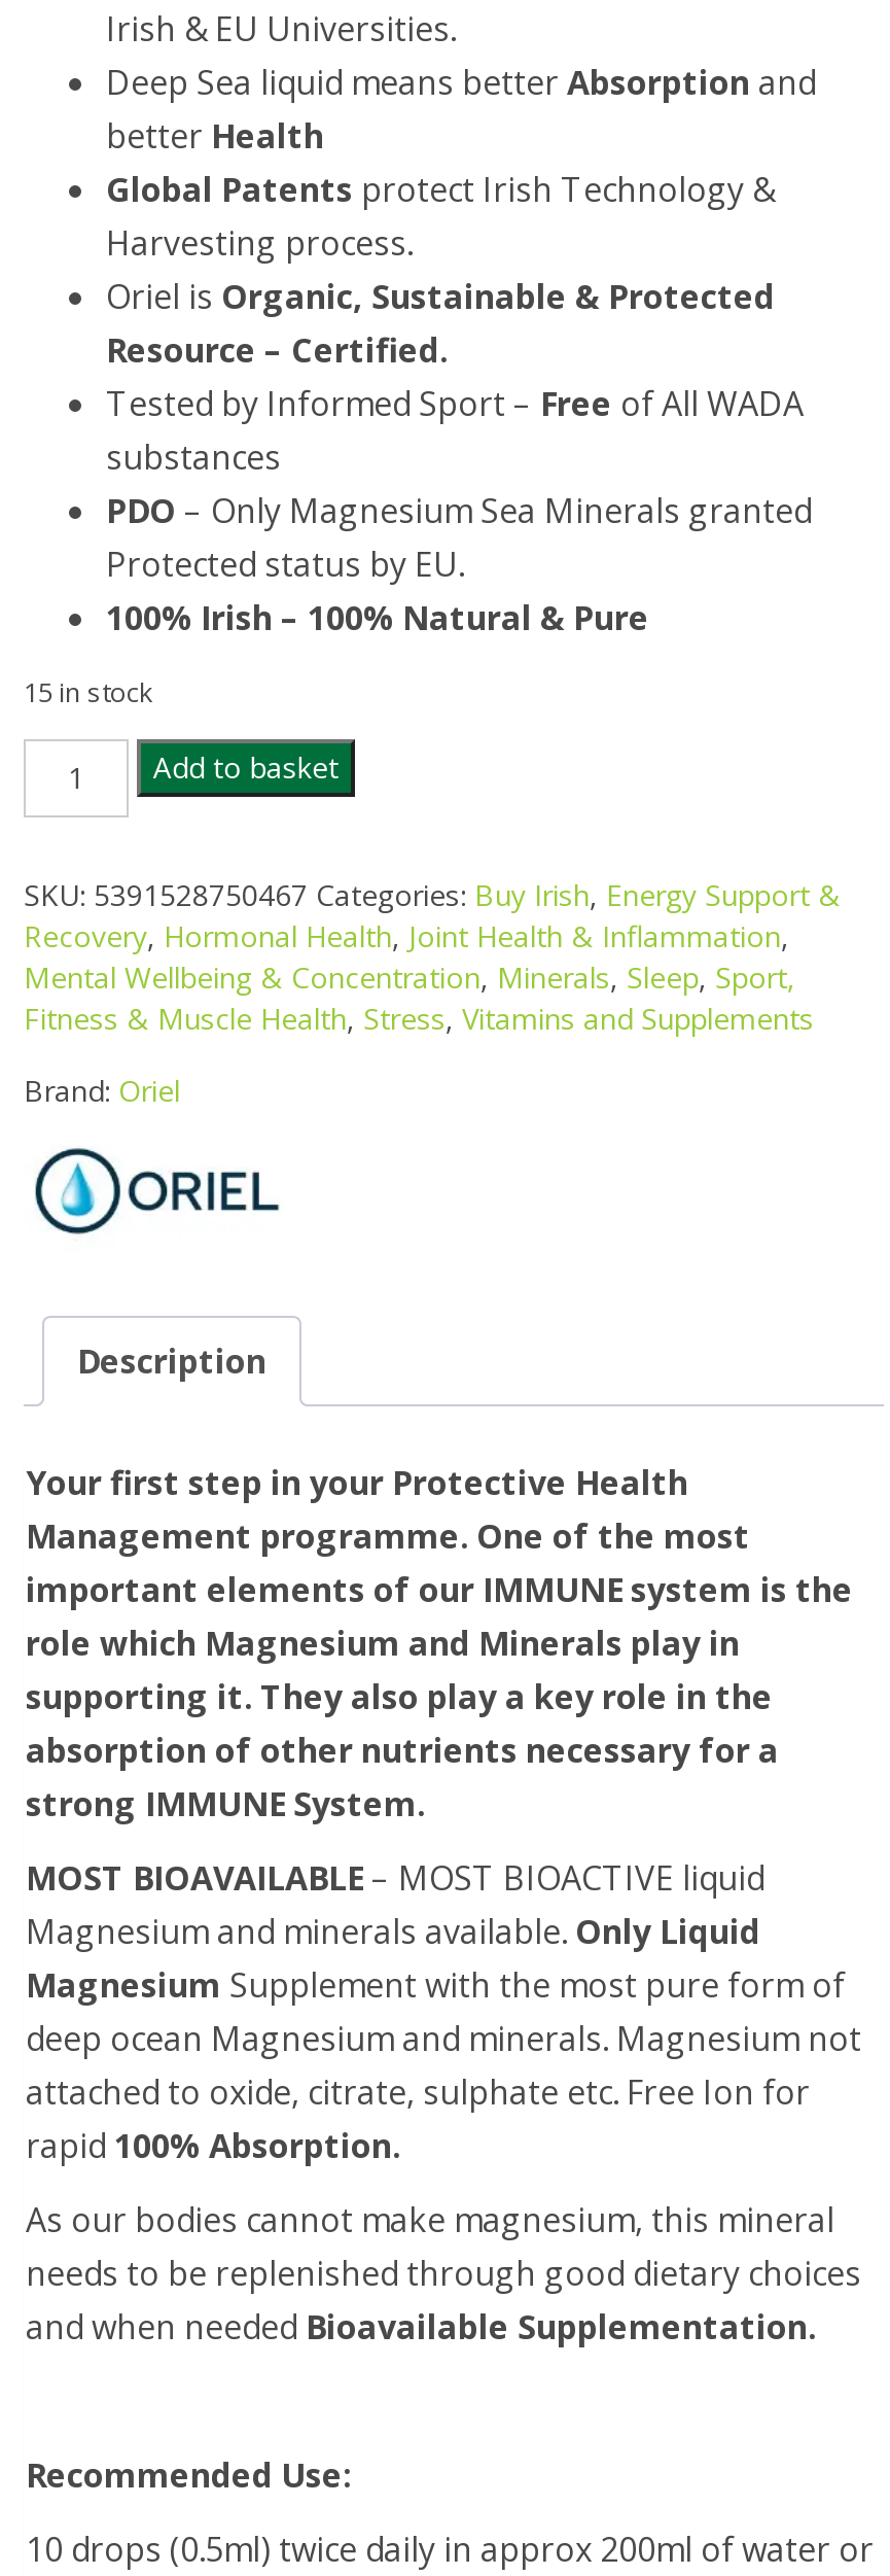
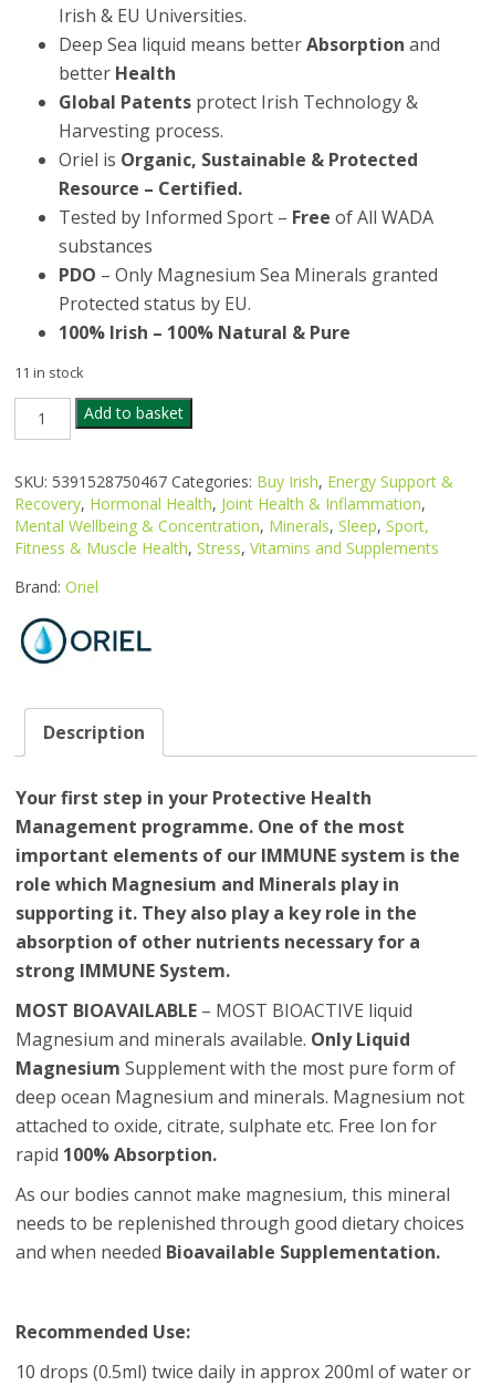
[24,673,153,710] 15 in stock -> [14,362,84,382] 11 in stock

